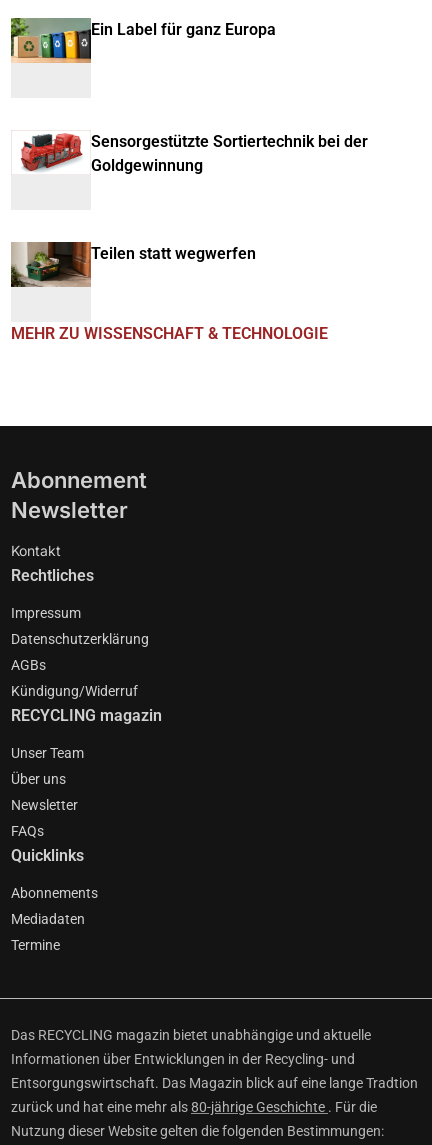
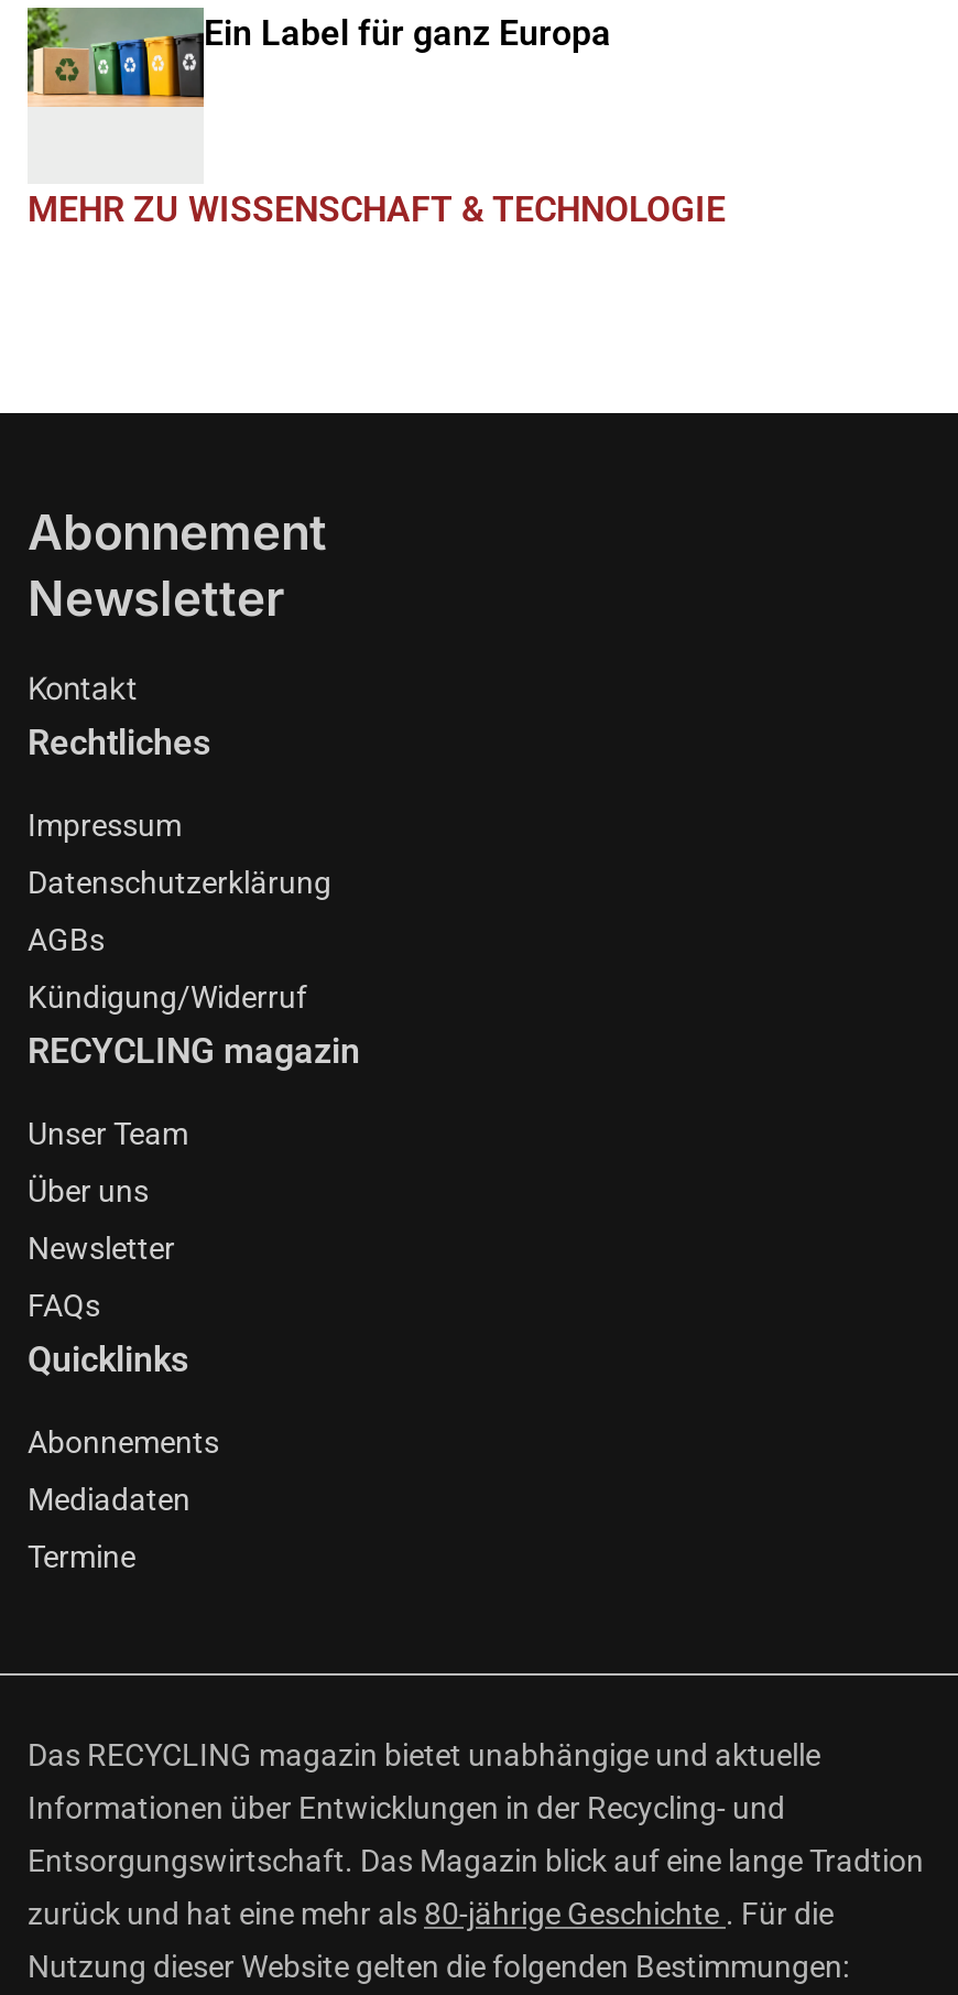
[20,132,368,175] [image] | Sensorgestützte Sortiertechnik bei der | Goldgewinnung -> none
[10,241,256,288] [image] | Teilen statt wegwerfen -> none

